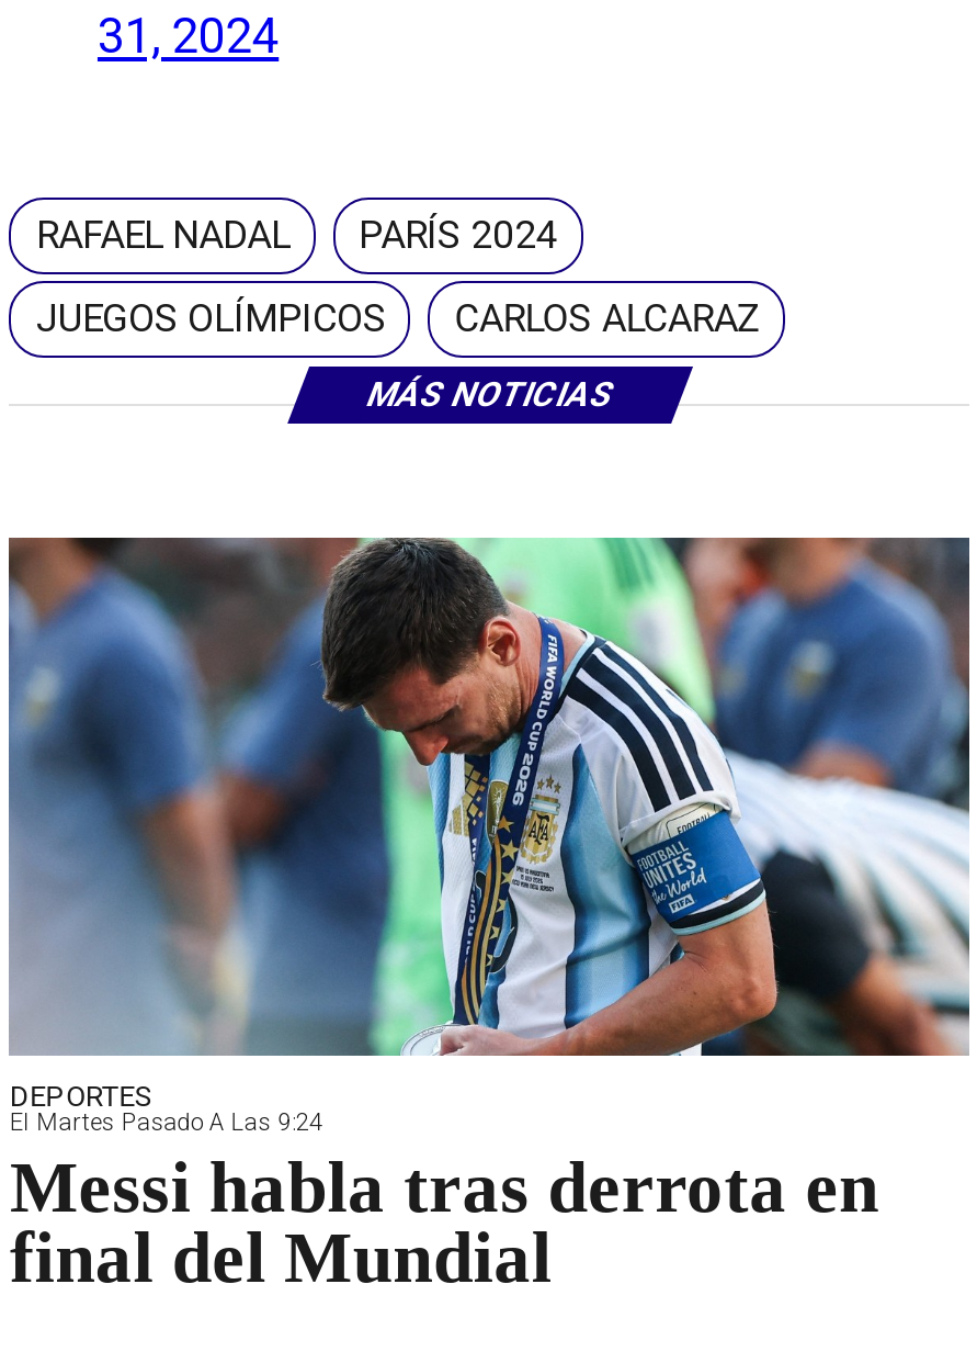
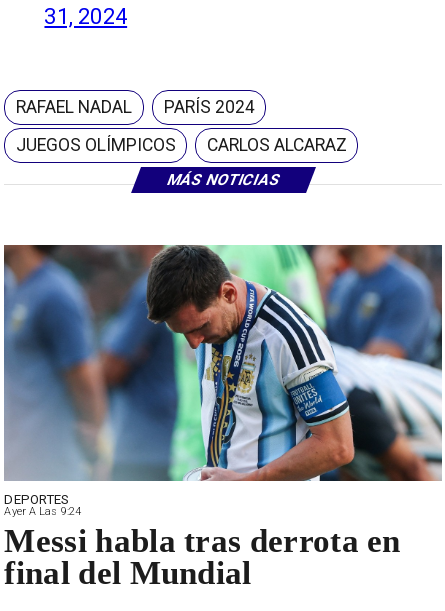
[10,1109,323,1138] El Martes Pasado A Las 9:24 -> [4,505,81,518] Ayer A Las 9:24

